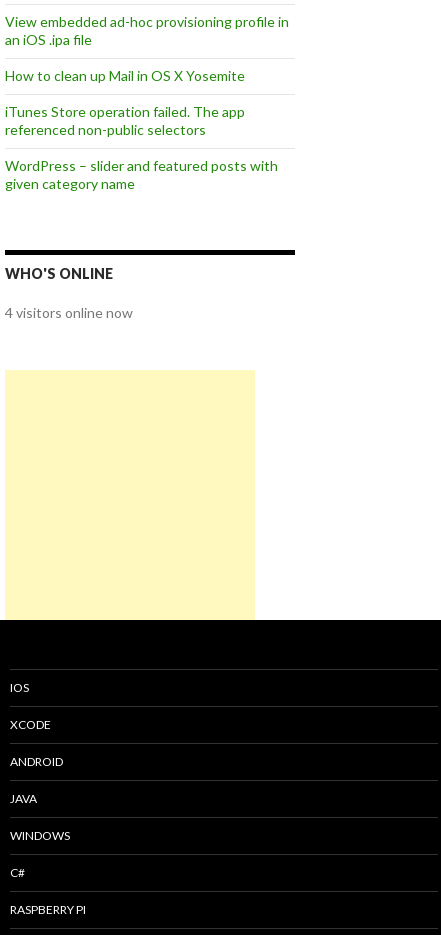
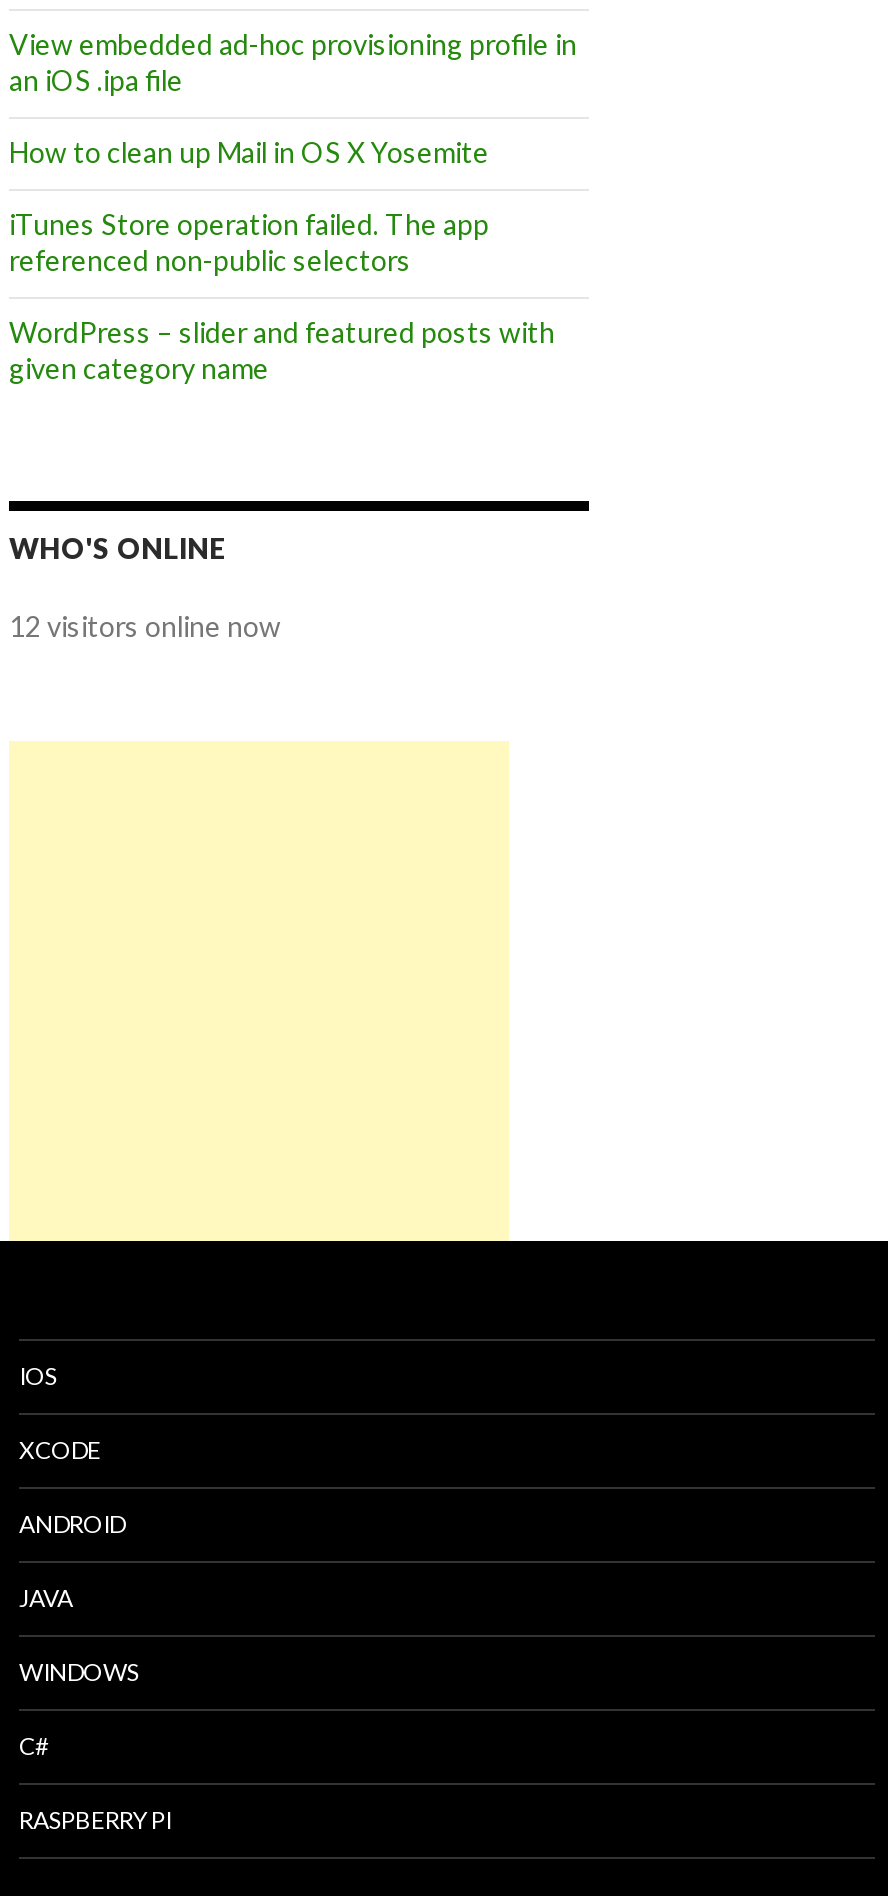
[5,304,133,321] 4 visitors online now -> [9,609,281,643] 12 visitors online now

